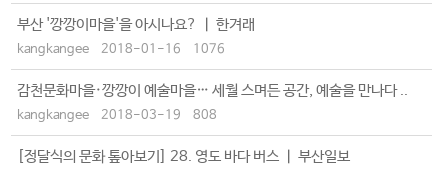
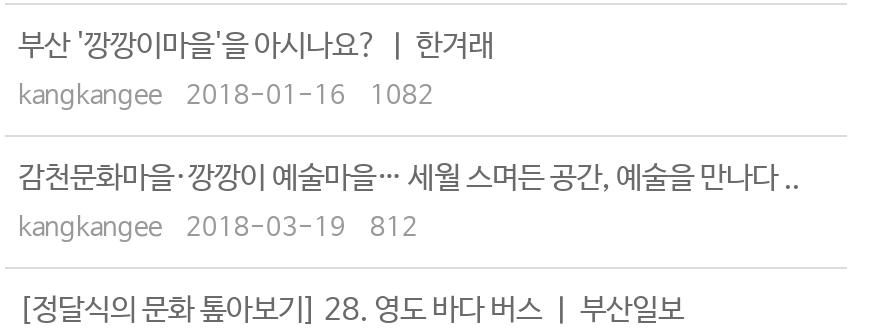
[17,42,225,57] kangkangee 2018-01-16 1076 -> [18,81,434,111] kangkangee 2018-01-16 1082
[17,108,217,123] kangkangee 2018-03-19 808 -> [18,213,418,243] kangkangee 2018-03-19 812

